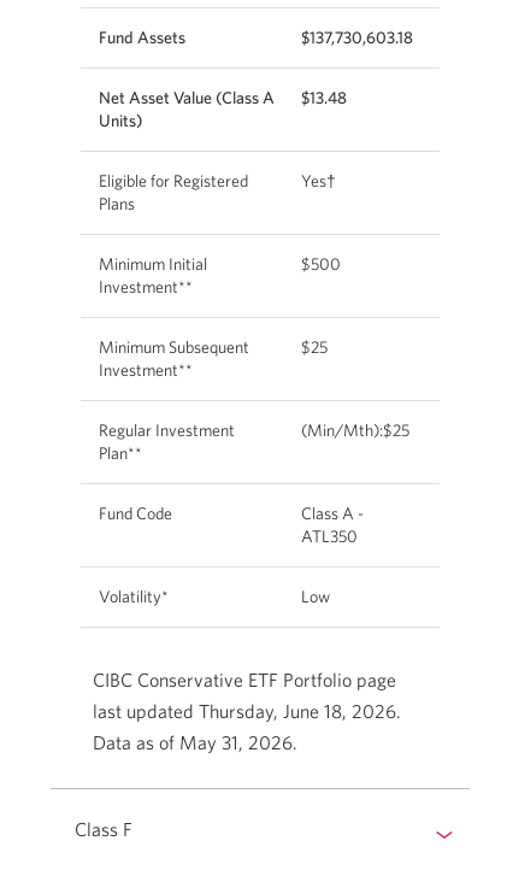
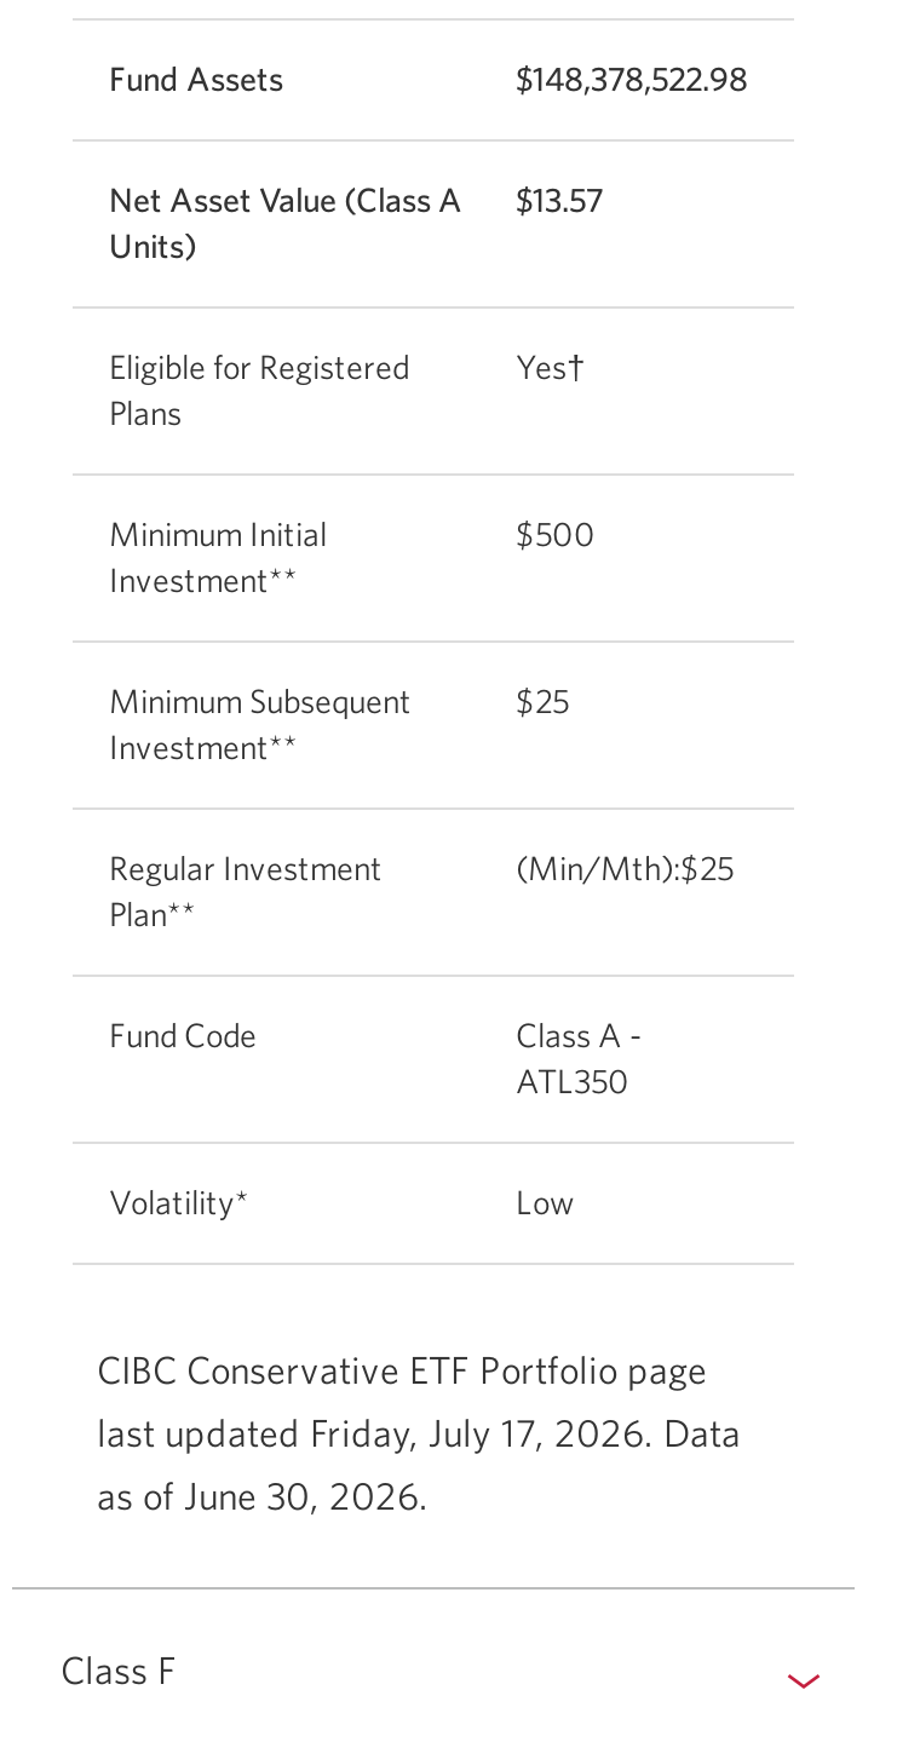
[301,28,413,47] $137,730,603.18 -> [516,59,748,98] $148,378,522.98
[99,88,347,107] Net Asset Value (Class A $13.48 -> [109,180,603,219] Net Asset Value (Class A $13.57
[93,700,401,753] last updated Thursday, June 18, 2026. | Data as of May 31, 2026. -> [97,1410,741,1517] last updated Friday, July 17, 2026. Data | as of June 30, 2026.

